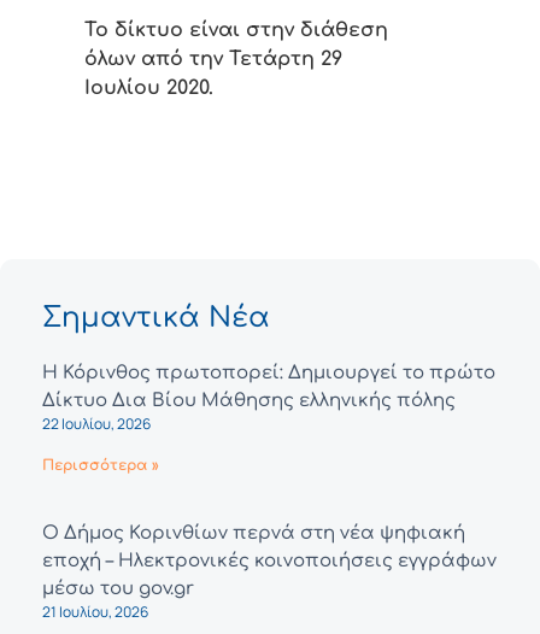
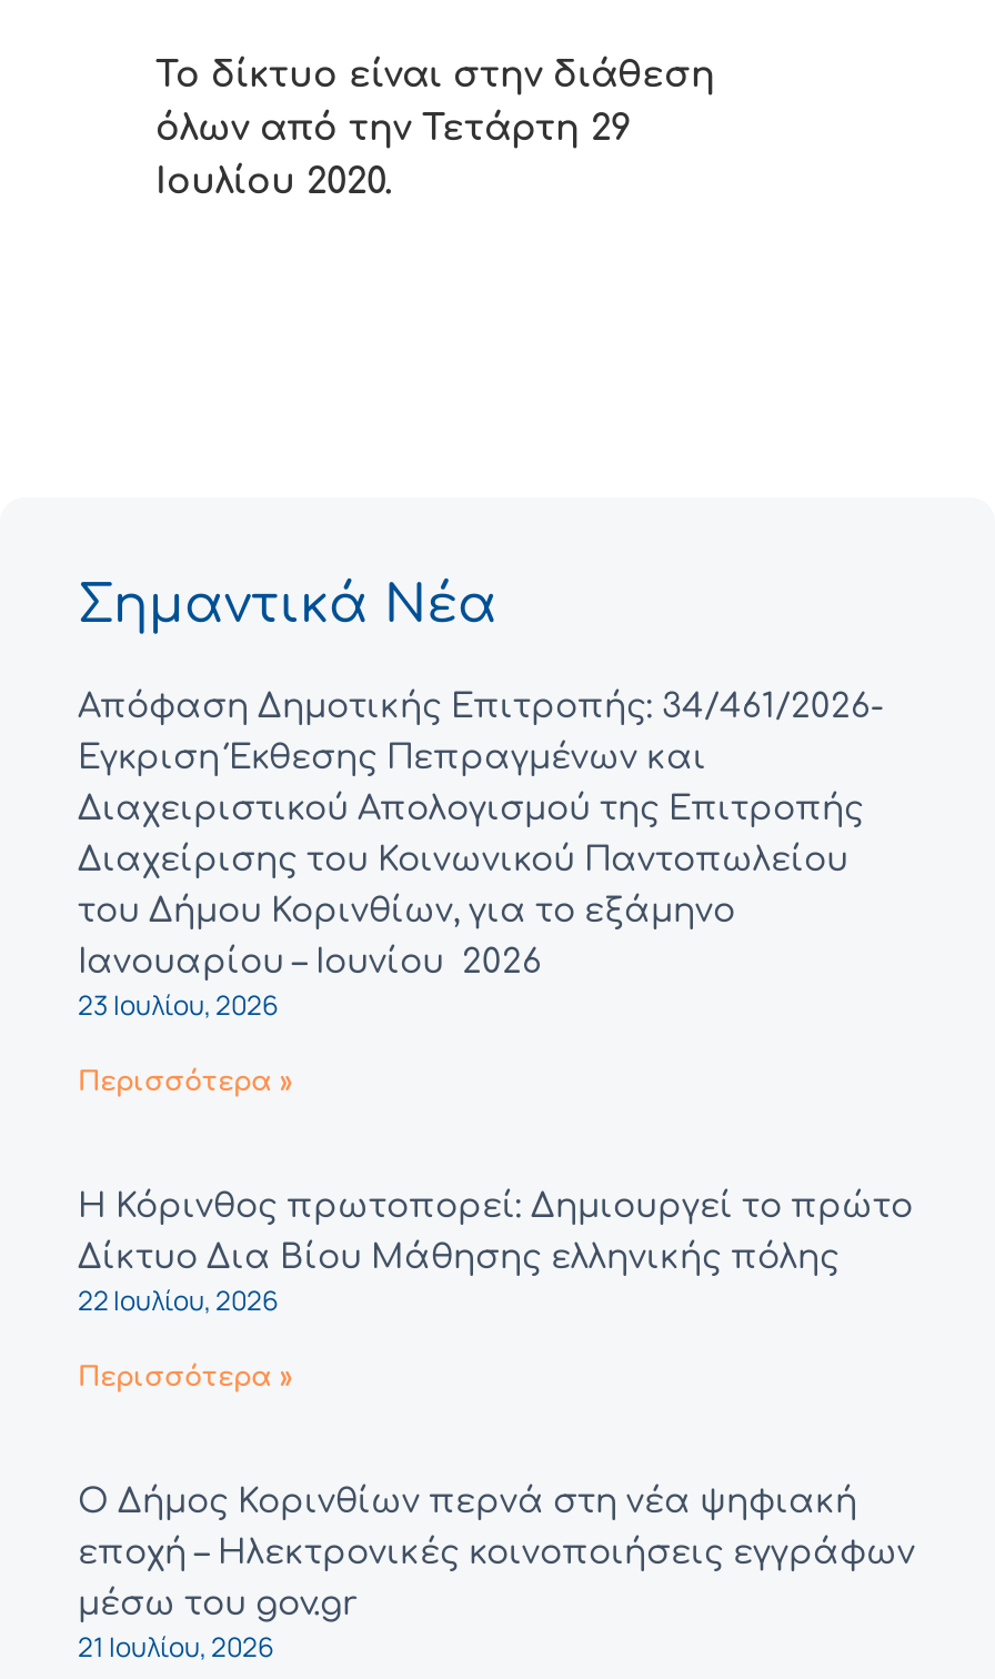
none -> [78,688,884,1097] Απόφαση Δημοτικής Επιτροπής: 34/461/2026- | Έγκριση Έκθεσης Πεπραγμένων και | Διαχειριστικού Απολογισμού της Επιτροπής | Διαχείρισης του Κοινωνικού Παντοπωλείου | του Δήμου Κορινθίων, για το εξάμηνο | Ιανουαρίου – Ιουνίου 2026 | 23 Ιουλίου, 2026 | Περισσότερα »

